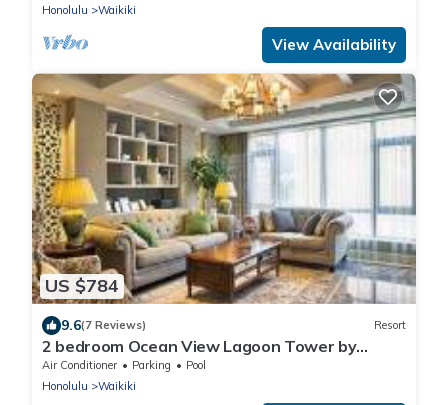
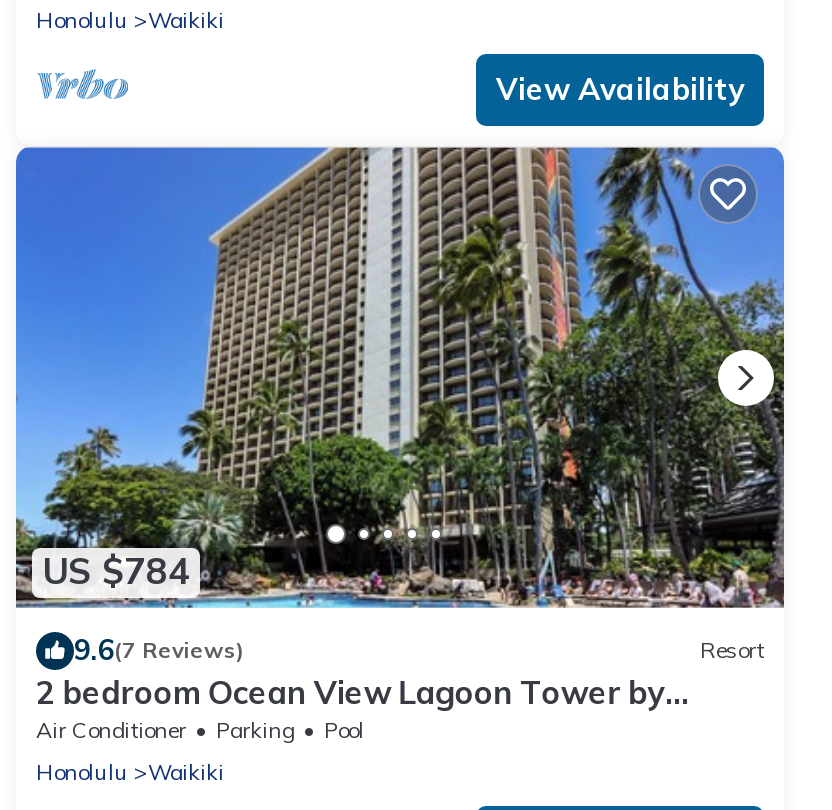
[31,73,417,305] [image] -> [14,146,786,610] [image]

